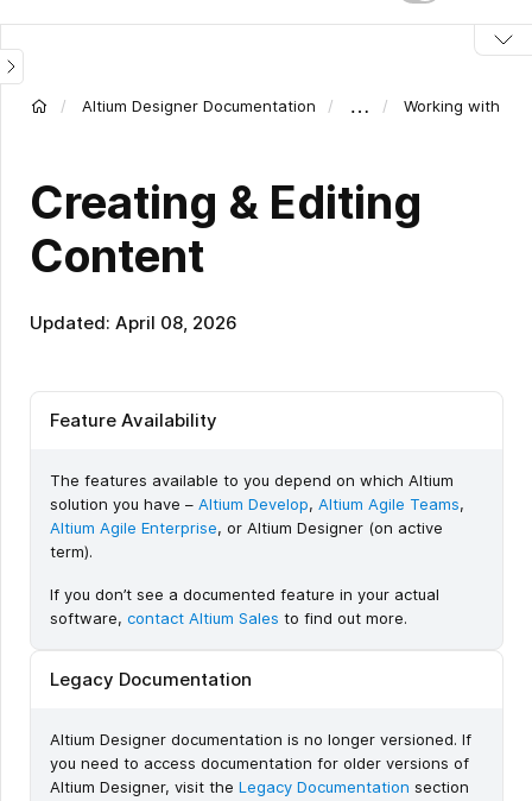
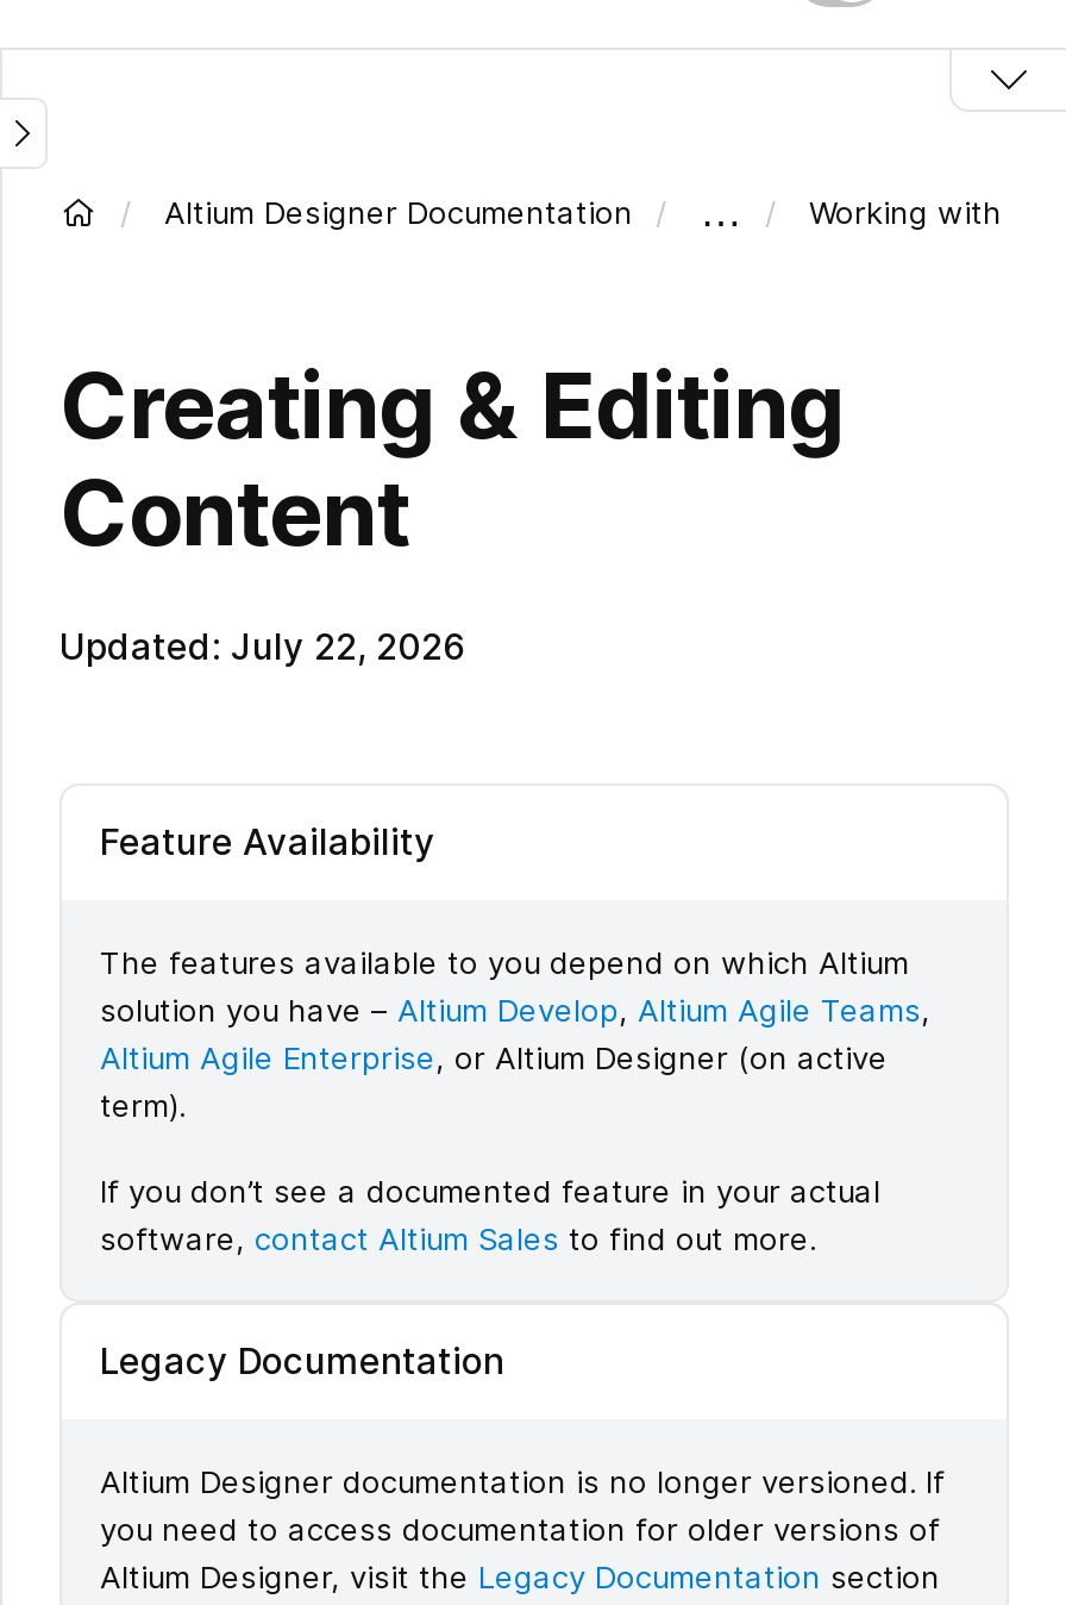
[30,312,237,335] Updated: April 08, 2026 -> [59,625,466,670] Updated: July 22, 2026

